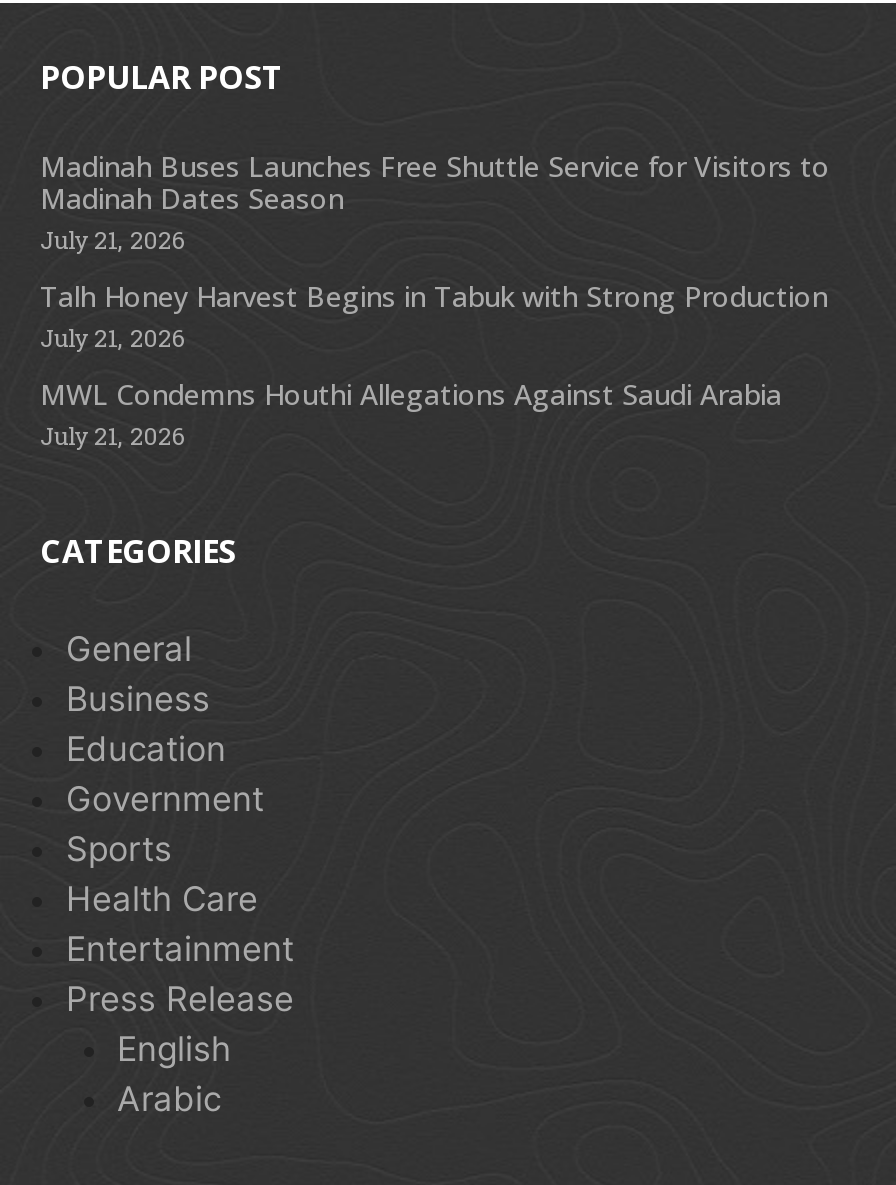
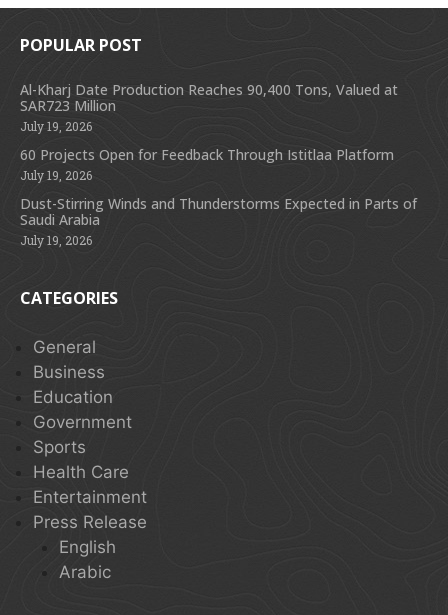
[40,147,830,255] Madinah Buses Launches Free Shuttle Service for Visitors to | Madinah Dates Season | July 21, 2026 -> [20,80,398,134] Al-Kharj Date Production Reaches 90,400 Tons, Valued at | SAR723 Million | July 19, 2026
[40,277,828,353] Talh Honey Harvest Begins in Tabuk with Strong Production | July 21, 2026 -> [20,145,394,183] 60 Projects Open for Feedback Through Istitlaa Platform | July 19, 2026
[40,375,782,451] MWL Condemns Houthi Allegations Against Saudi Arabia | July 21, 2026 -> [20,194,417,248] Dust-Stirring Winds and Thunderstorms Expected in Parts of | Saudi Arabia | July 19, 2026

